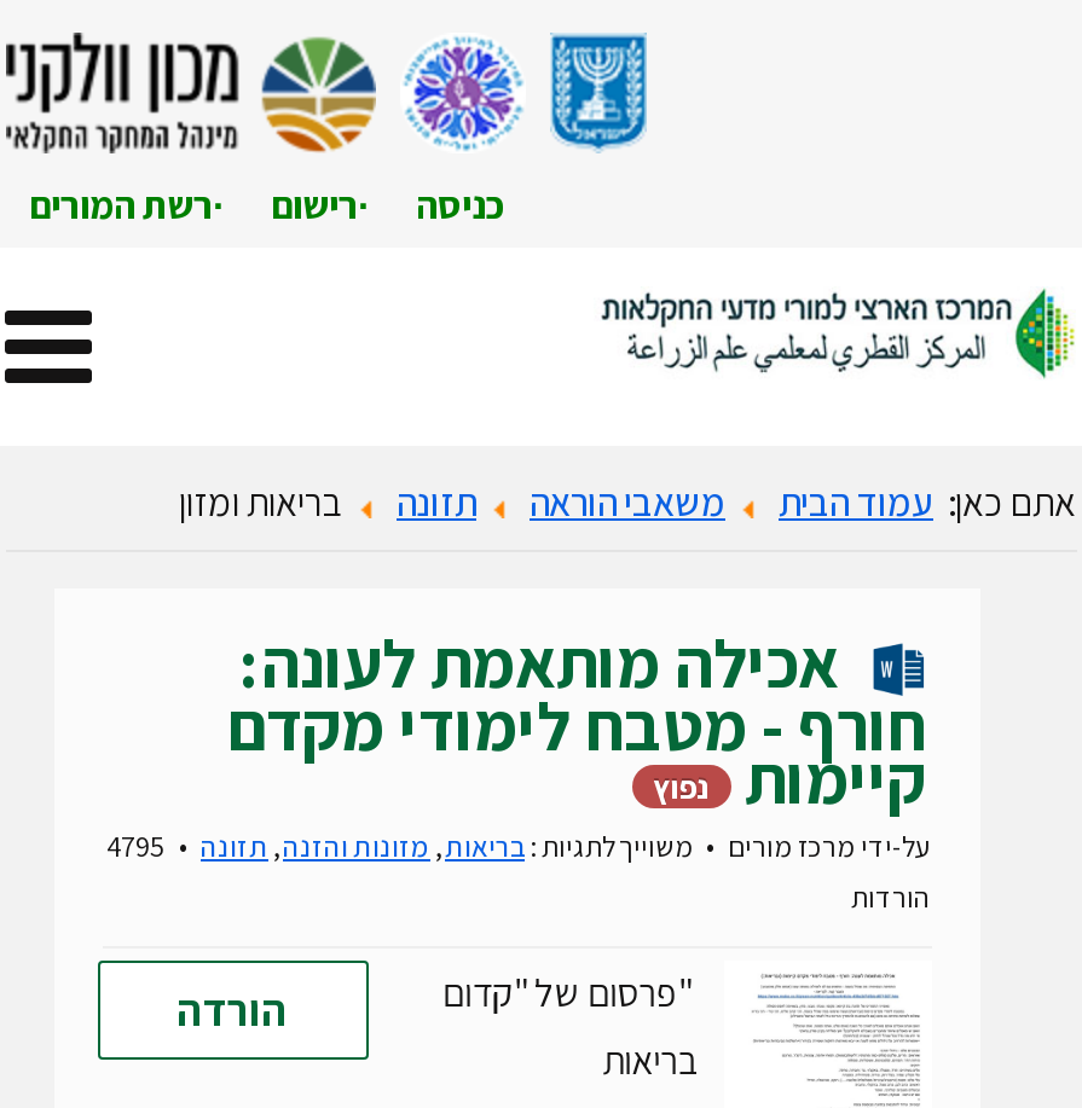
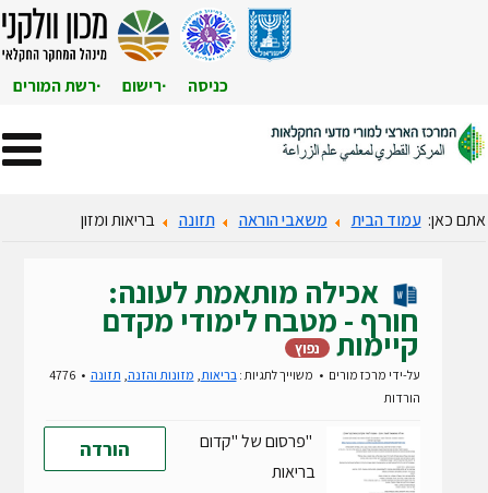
[111,828,936,864] על-ידי מרכז מורים משוייך לתגיות : בריאות, מזונות והזנה, תזונה 4795 -> [50,366,421,383] על-ידי מרכז מורים משוייך לתגיות : בריאות, מזונות והזנה, תזונה 4776

